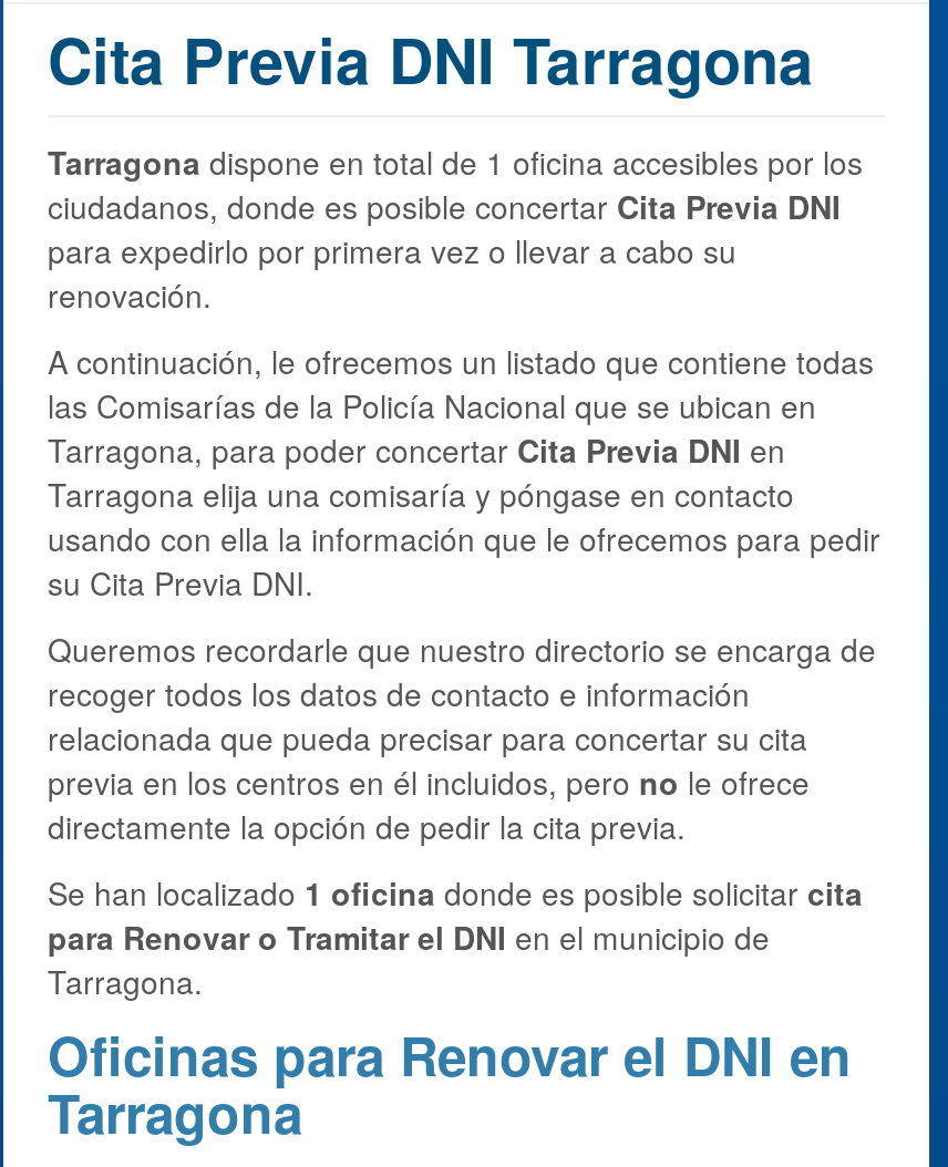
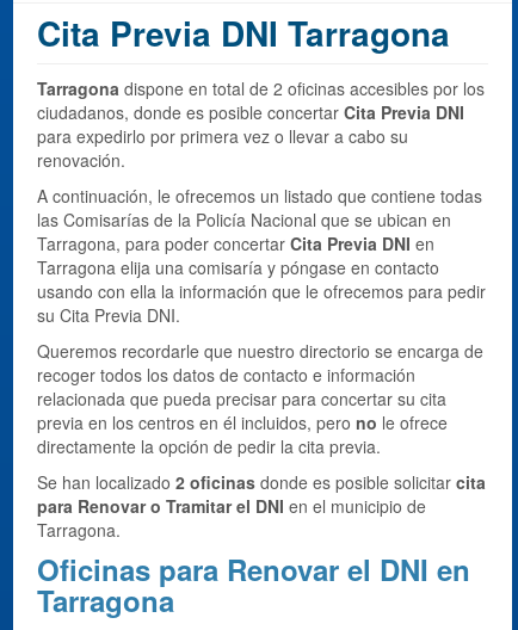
[48,138,863,183] Tarragona dispone en total de 1 oficina accesibles por los -> [37,76,485,100] Tarragona dispone en total de 2 oficinas accesibles por los
[48,869,863,913] Se han localizado 1 oficina donde es posible solicitar cita -> [37,470,486,493] Se han localizado 2 oficinas donde es posible solicitar cita

